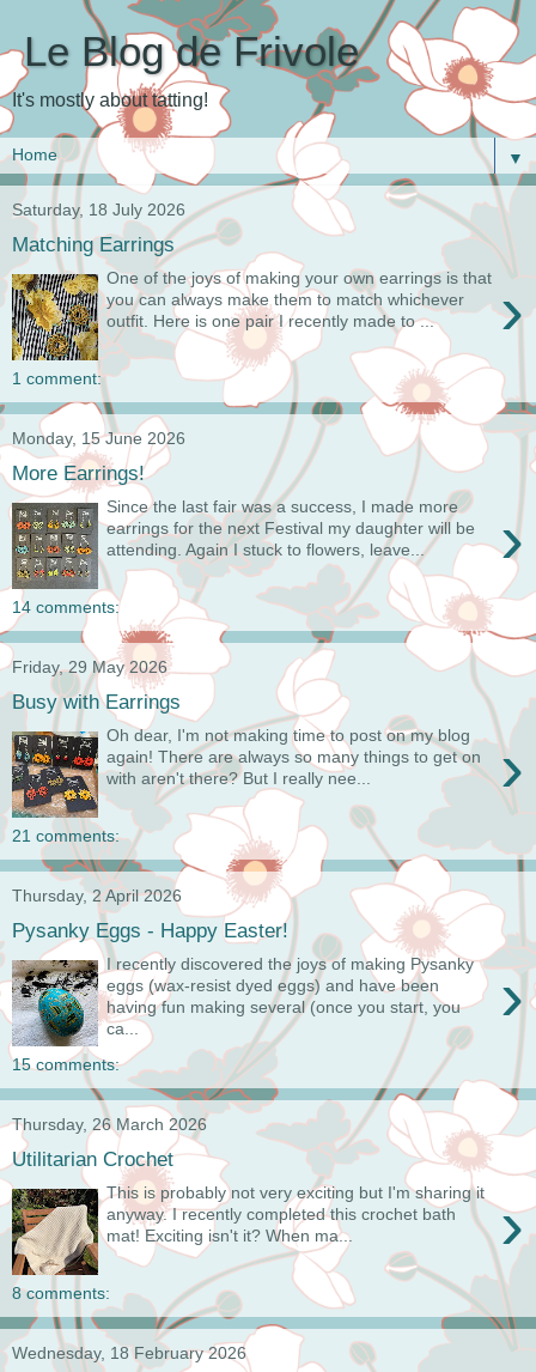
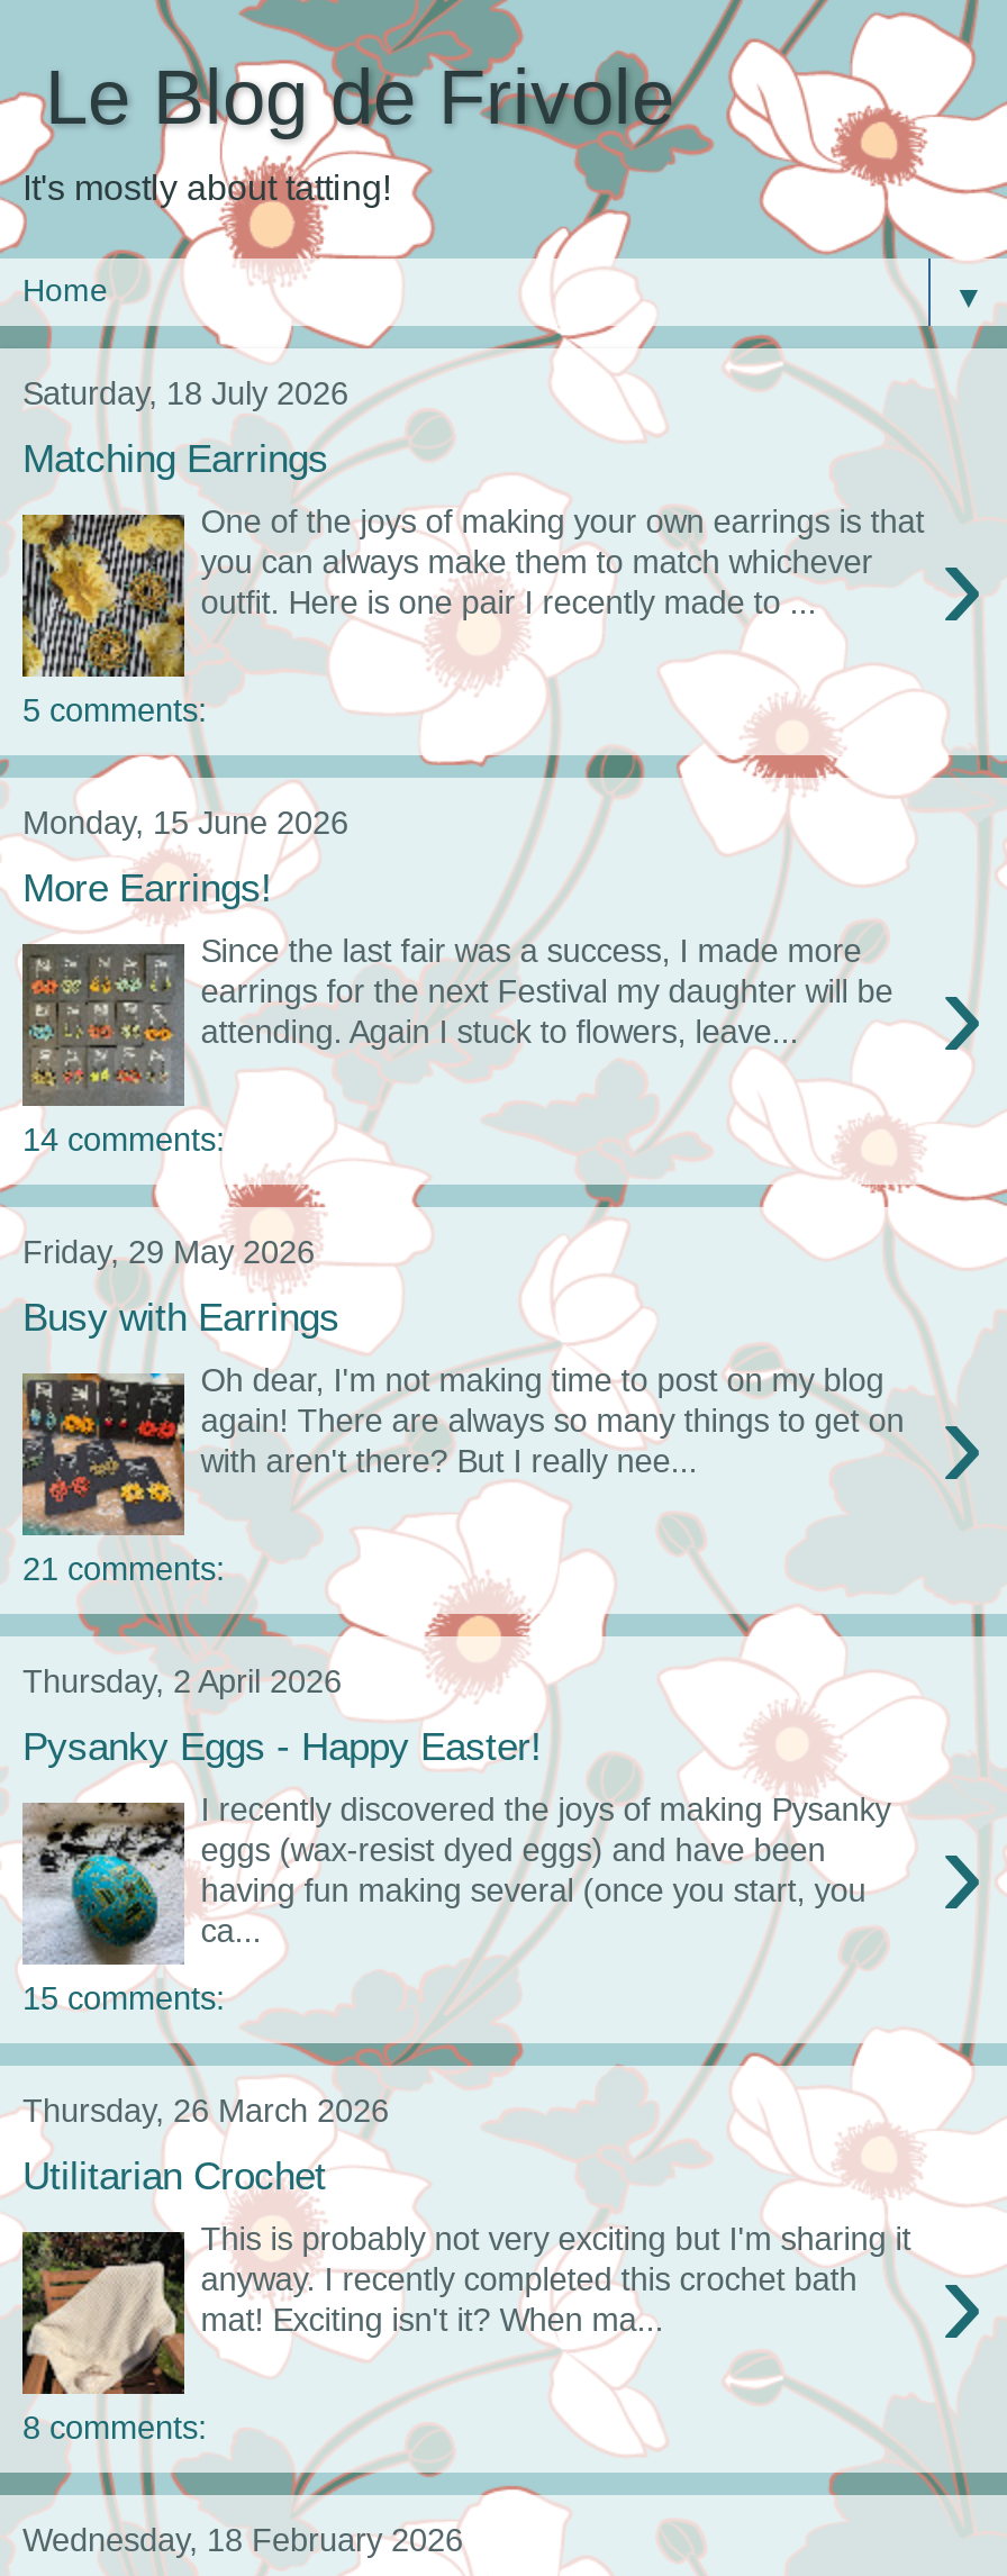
[12,369,102,388] 1 comment: -> [22,692,207,728] 5 comments:

